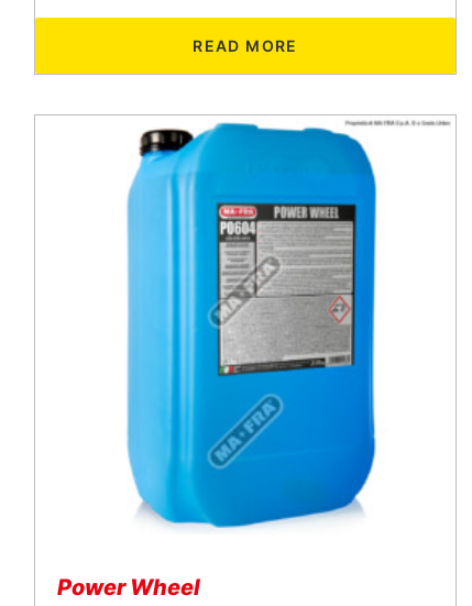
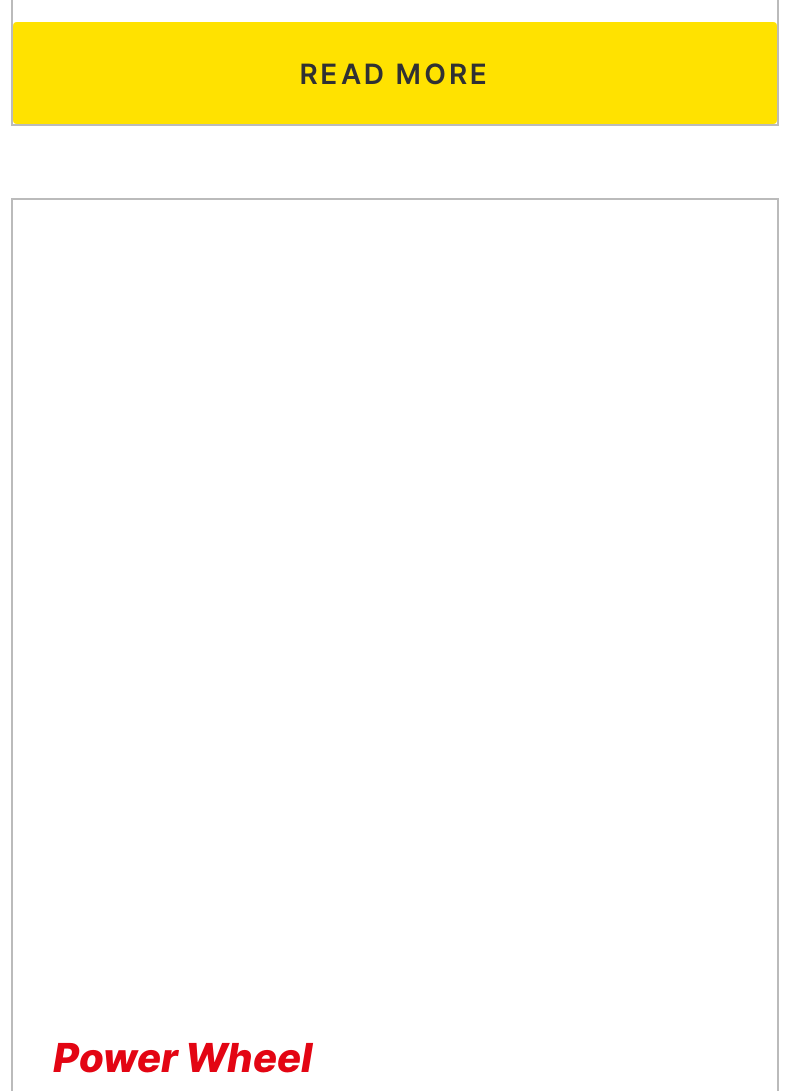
[127,120,450,529] [image] -> none

